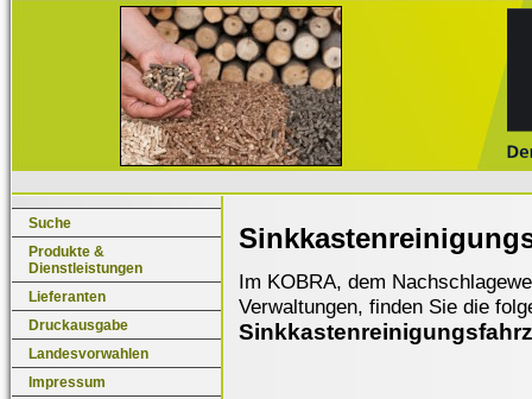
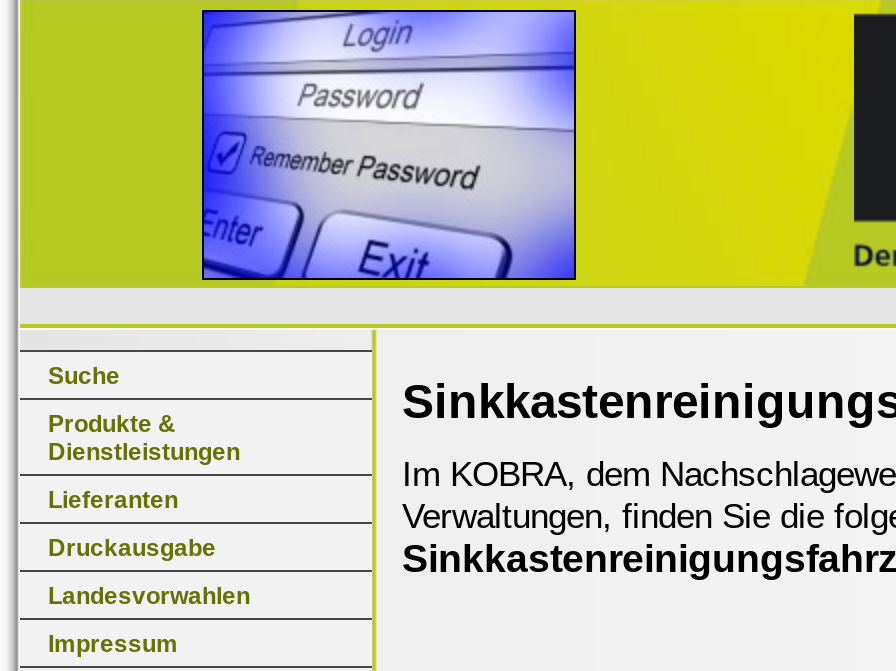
[120,6,342,166] [image] -> [202,10,576,280] [image]

